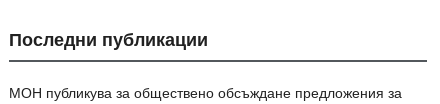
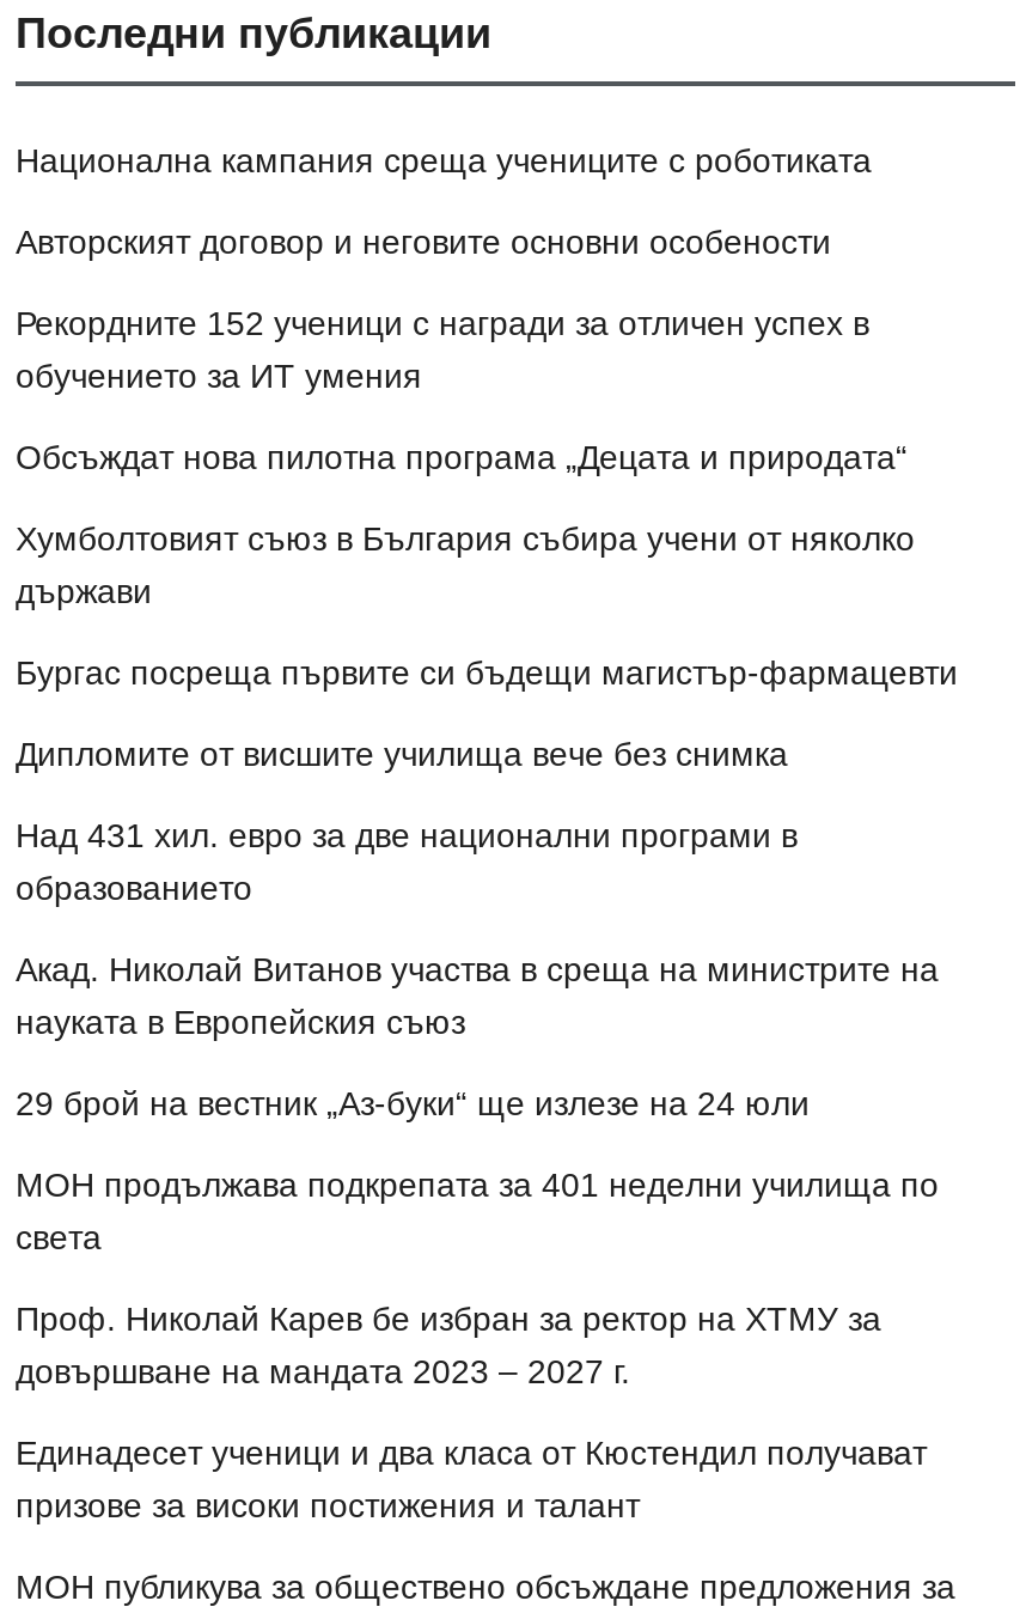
none -> [16,141,958,1524] Национална кампания среща учениците с роботиката | Авторският договор и неговите основни особености | Рекордните 152 ученици с награди за отличен успех в | обучението за ИТ умения | Обсъждат нова пилотна програма „Децата и природата“ | Хумболтовият съюз в България събира учени от няколко | държави | Бургас посреща първите си бъдещи магистър-фармацевти | Дипломите от висшите училища вече без снимка | Над 431 хил. евро за две национални програми в | образованието | Акад. Николай Витанов участва в среща на министрите на | науката в Европейския съюз | 29 брой на вестник „Аз-буки“ ще излезе на 24 юли | МОН продължава подкрепата за 401 неделни училища по | света | Проф. Николай Карев бе избран за ректор на ХТМУ за | довършване на мандата 2023 – 2027 г. | Единадесет ученици и два класа от Кюстендил получават | призове за високи постижения и талант

